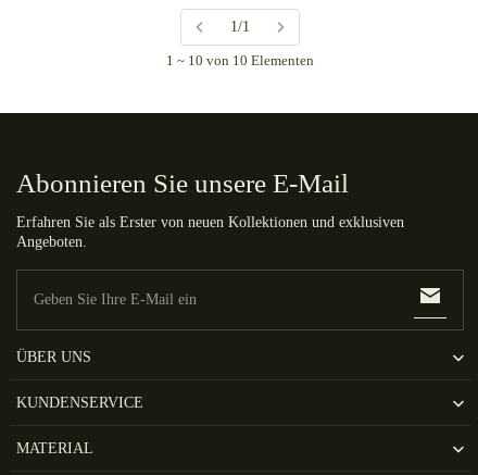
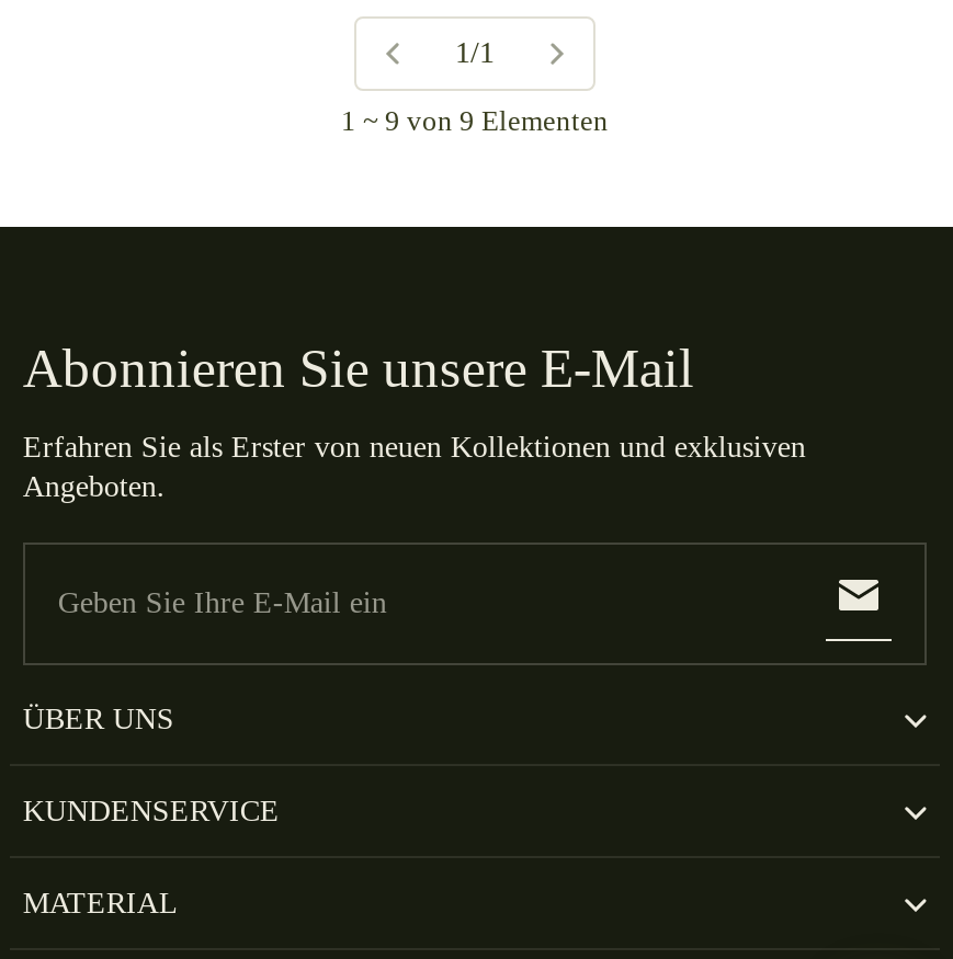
[166,52,314,68] 1 ~ 10 von 10 Elementen -> [341,104,609,137] 1 ~ 9 von 9 Elementen

